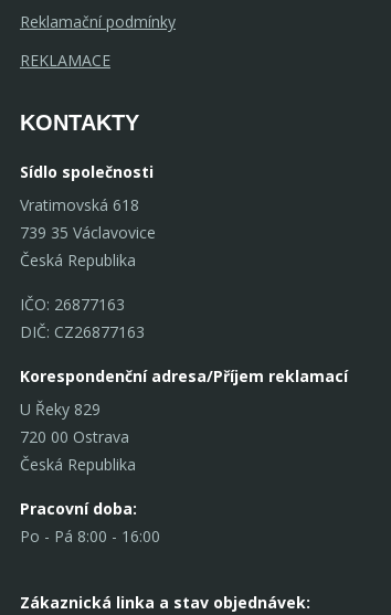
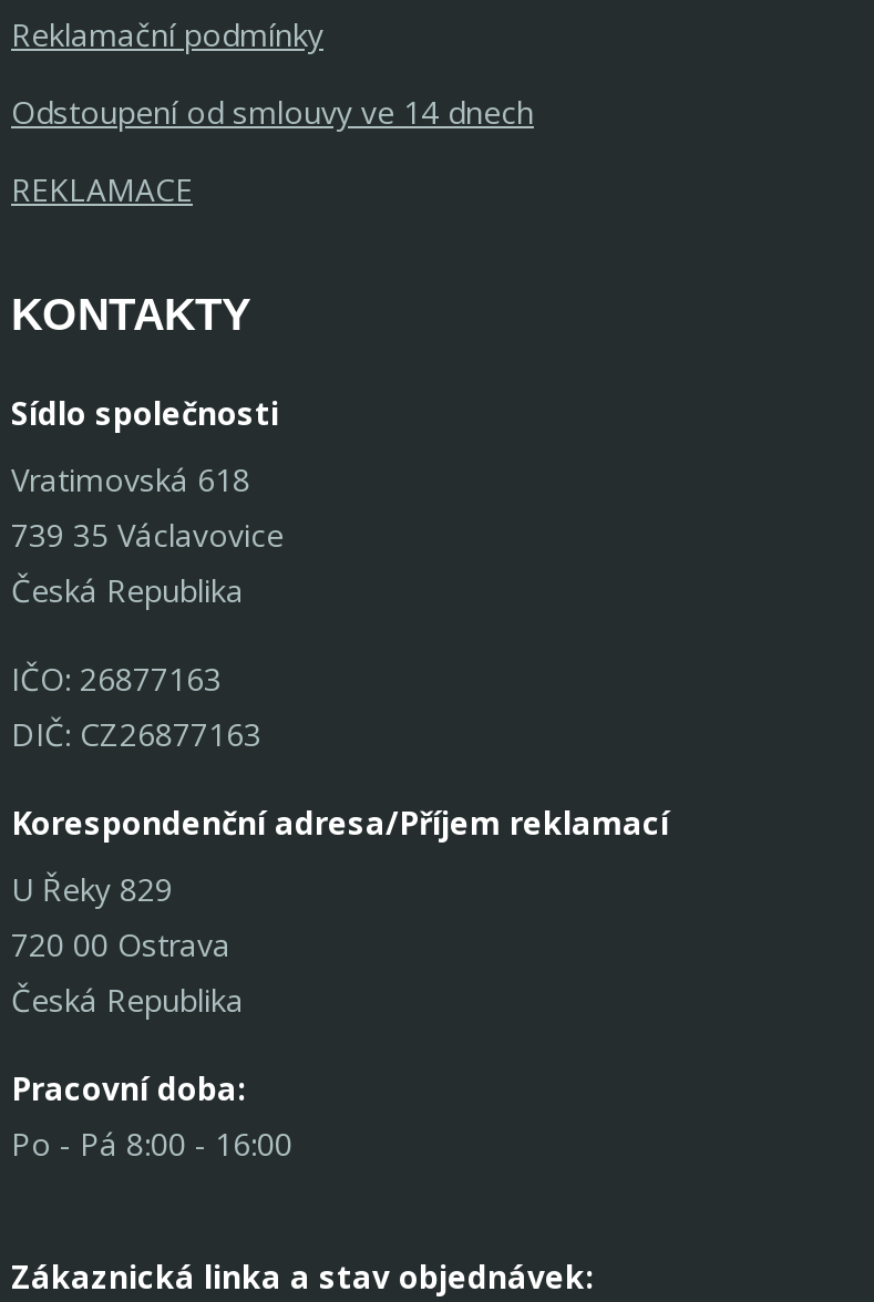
none -> [11,91,534,133] Odstoupení od smlouvy ve 14 dnech

